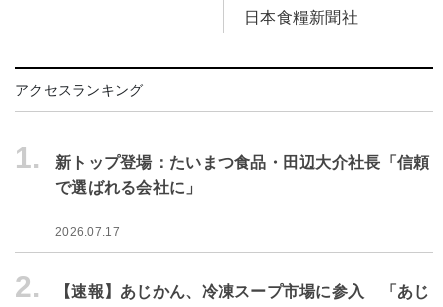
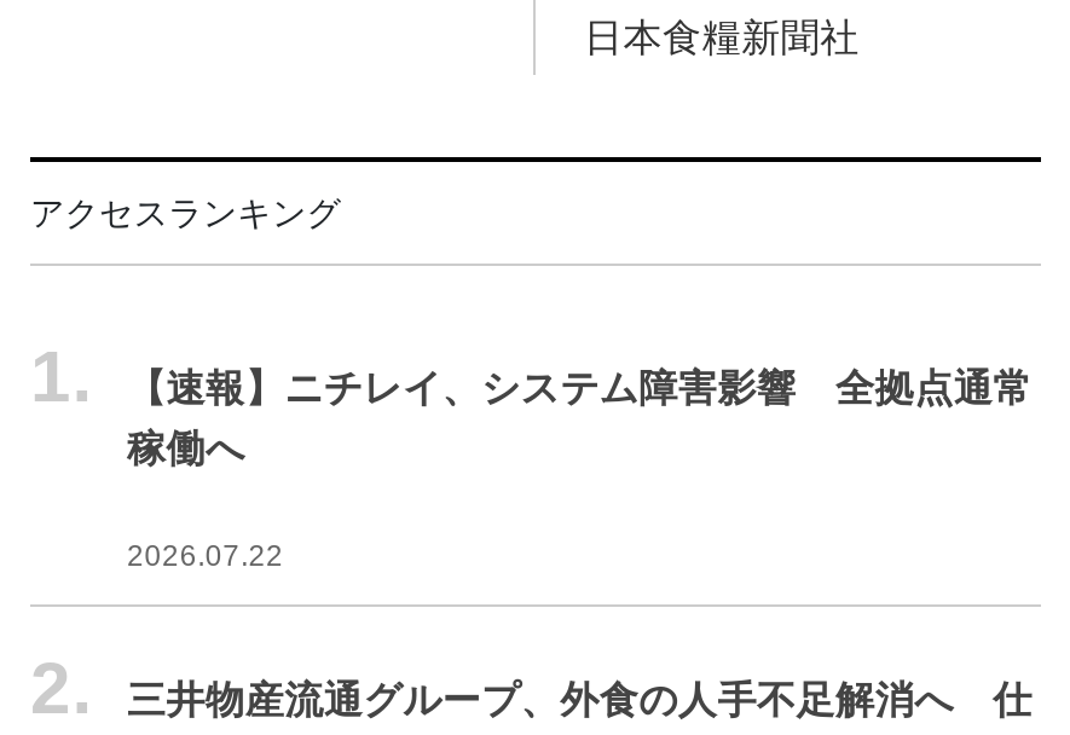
[55,154,429,171] 新トップ登場：たいまつ食品・田辺大介社長「信頼 -> [127,366,1033,407] 【速報】ニチレイ、システム障害影響 全拠点通常
[55,179,201,196] で選ばれる会社に」 -> [127,427,245,468] 稼働へ
[55,225,120,239] 2026.07.17 -> [127,538,284,572] 2026.07.22
[55,283,429,300] 【速報】あじかん、冷凍スープ市場に参入 「あじ -> [127,678,1033,719] 三井物産流通グループ、外食の人手不足解消へ 仕

